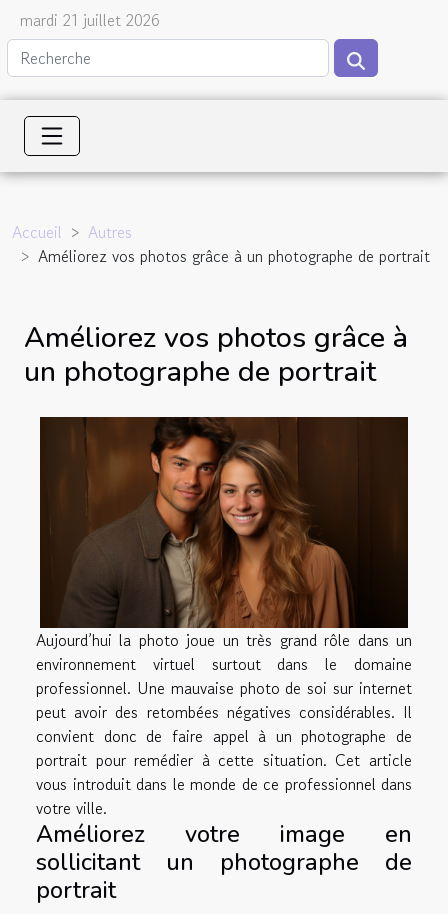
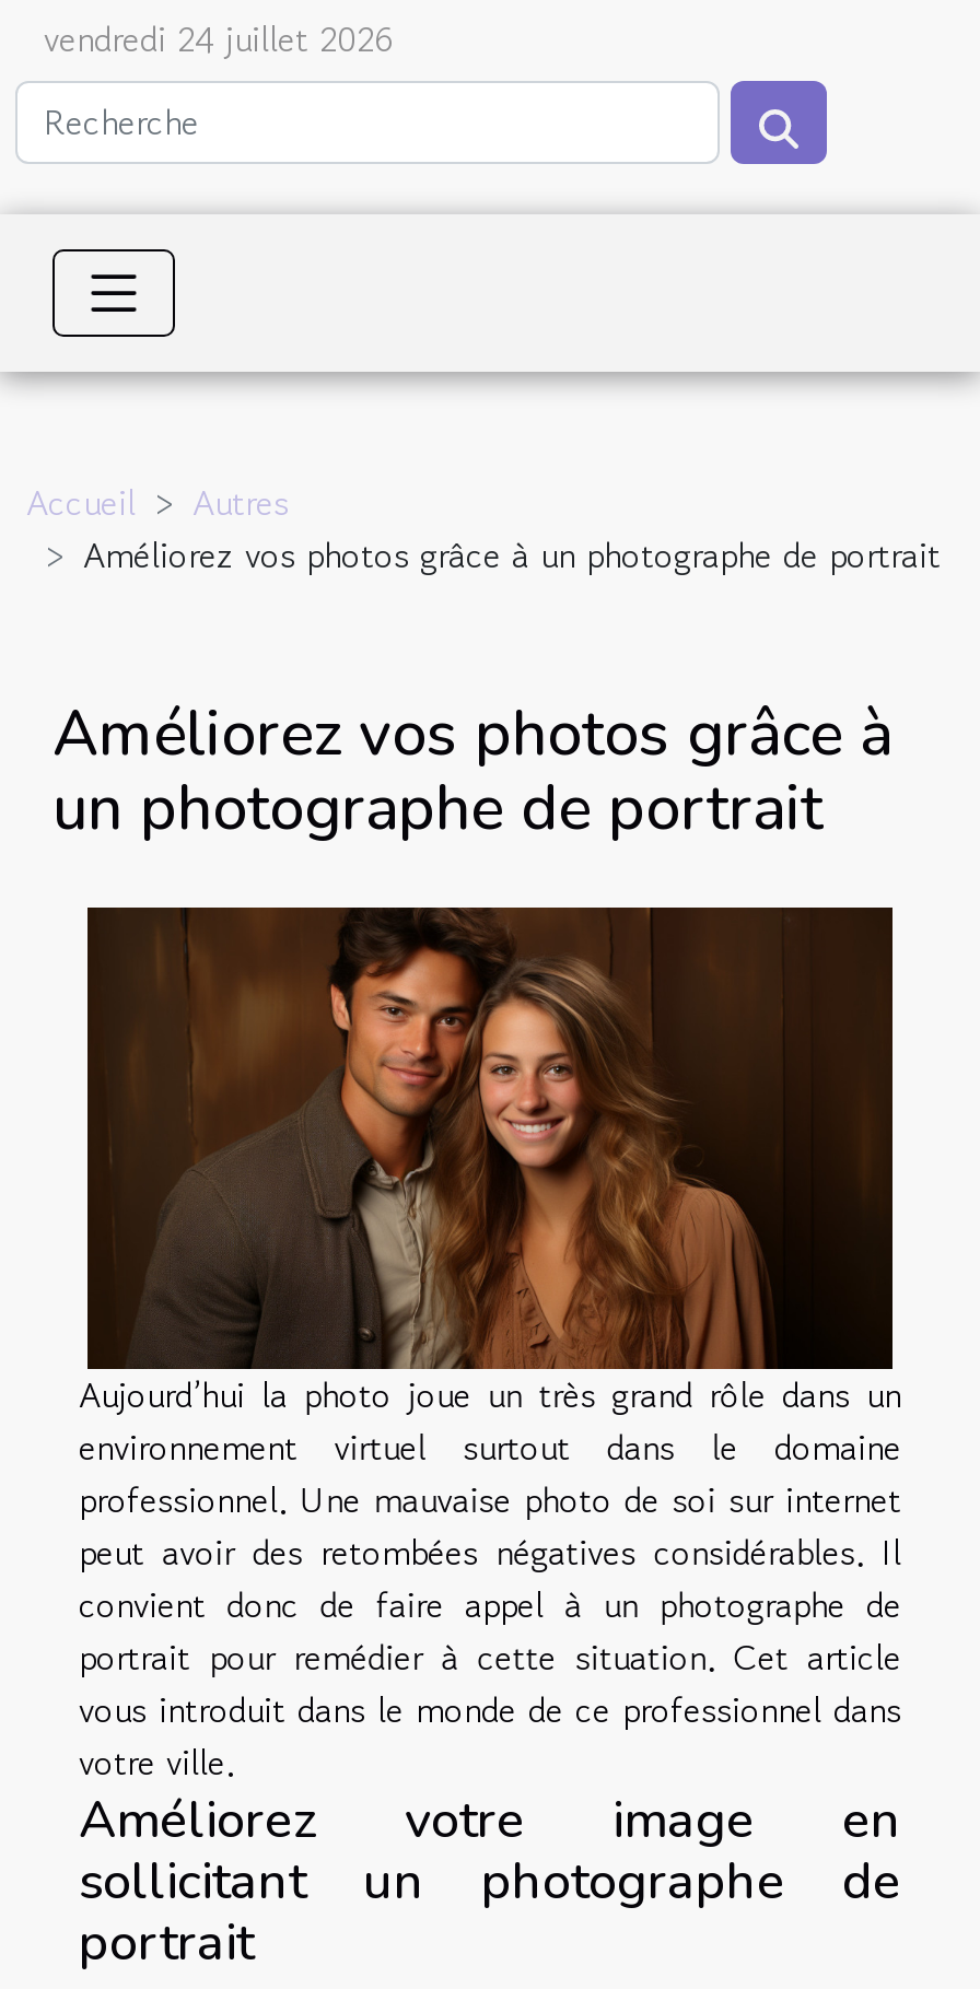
[20,8,160,32] mardi 21 juillet 2026 -> [44,13,394,66] vendredi 24 juillet 2026

